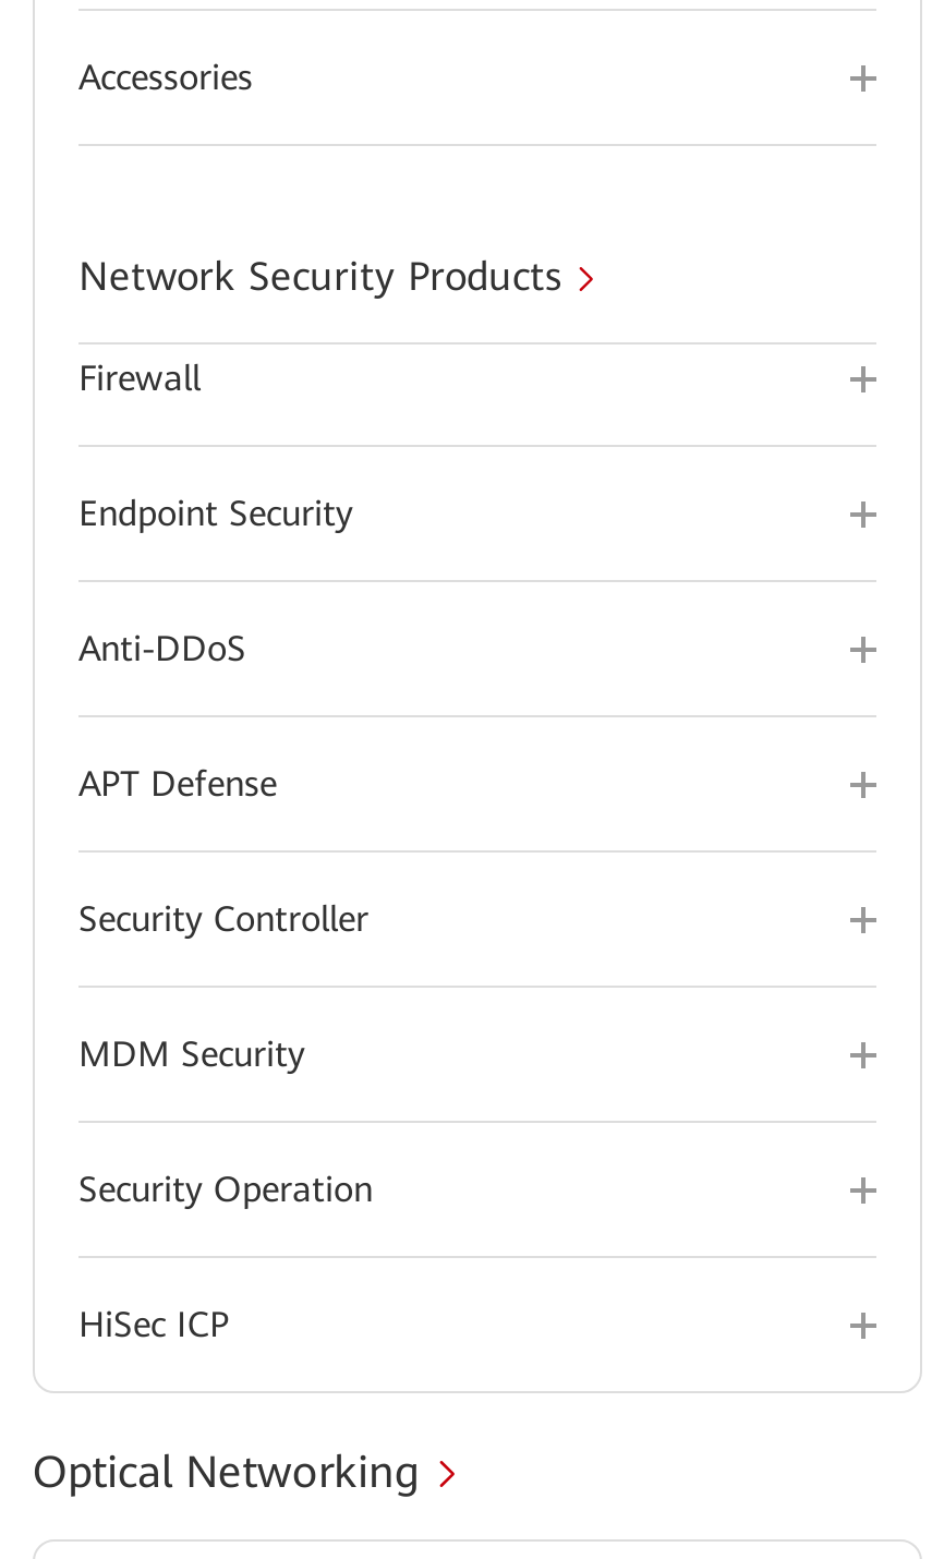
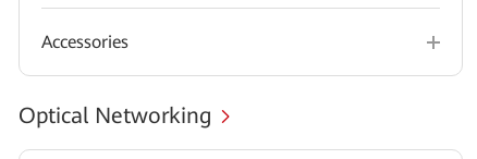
[78,253,562,1345] Network Security Products | Firewall | Endpoint Security | Anti-DDoS | APT Defense | Security Controller | MDM Security | Security Operation | HiSec ICP -> none

